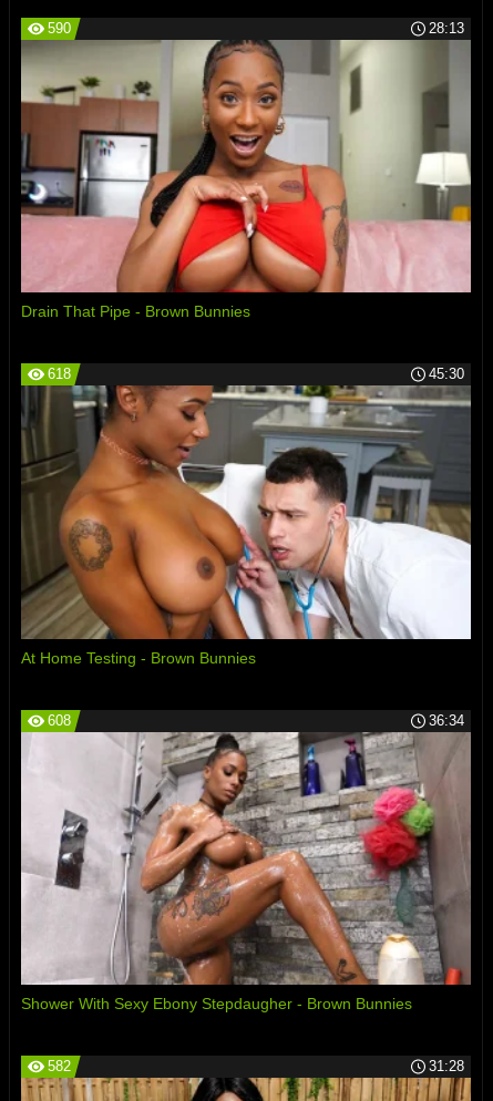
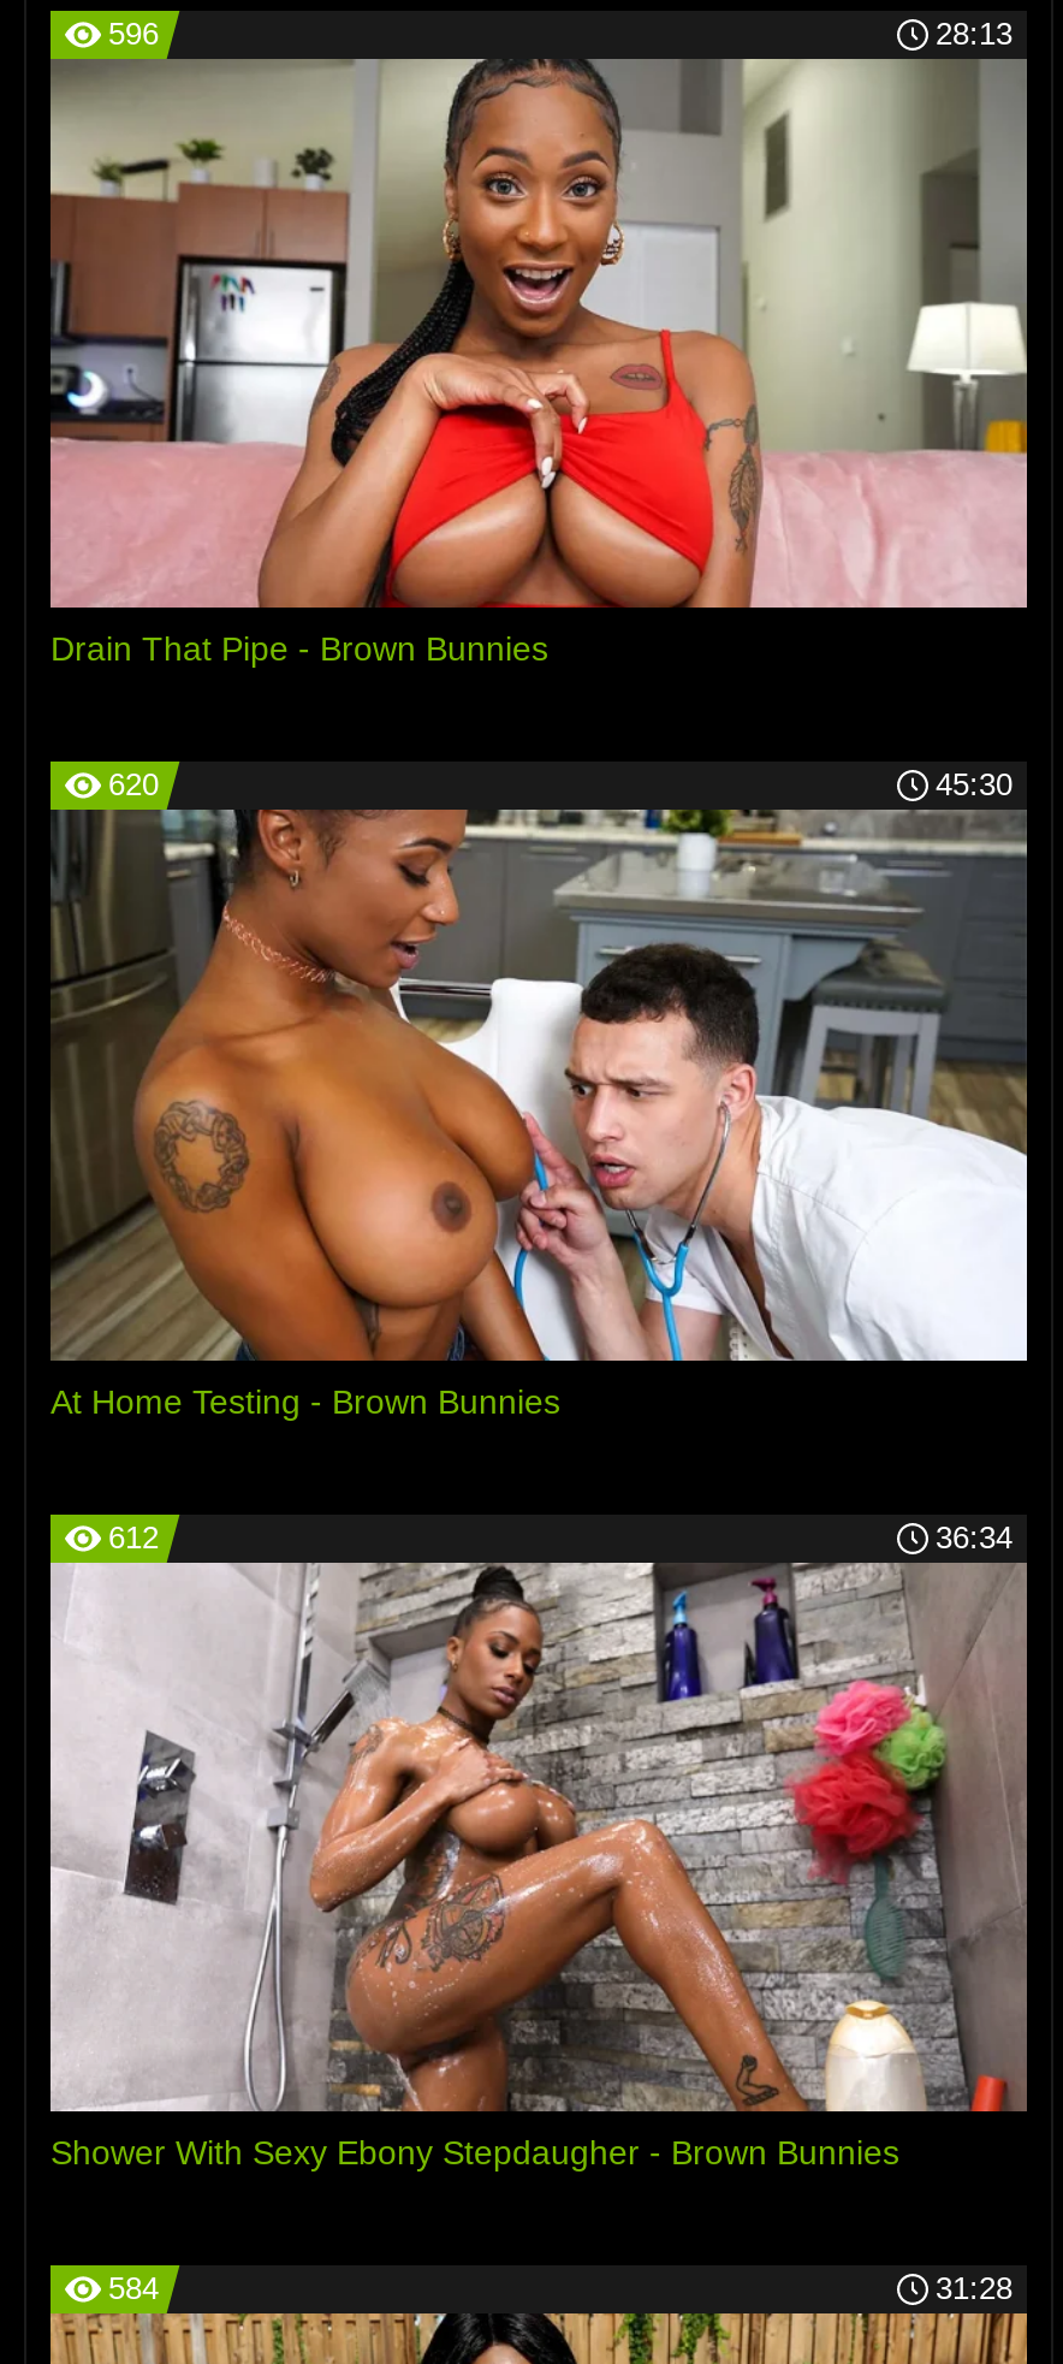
[48,20,71,36] 590 -> [108,15,159,51] 596
[48,366,71,382] 618 -> [108,767,159,803] 620
[48,712,71,728] 608 -> [108,1518,159,1554] 612
[48,1058,71,1074] 582 -> [108,2270,159,2306] 584

